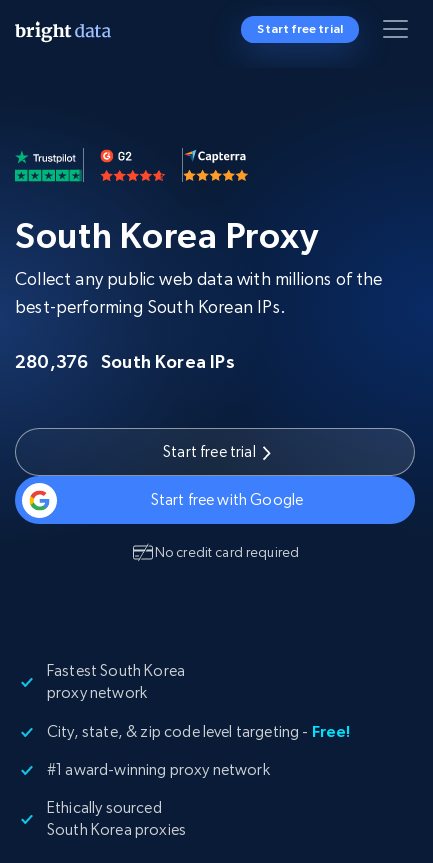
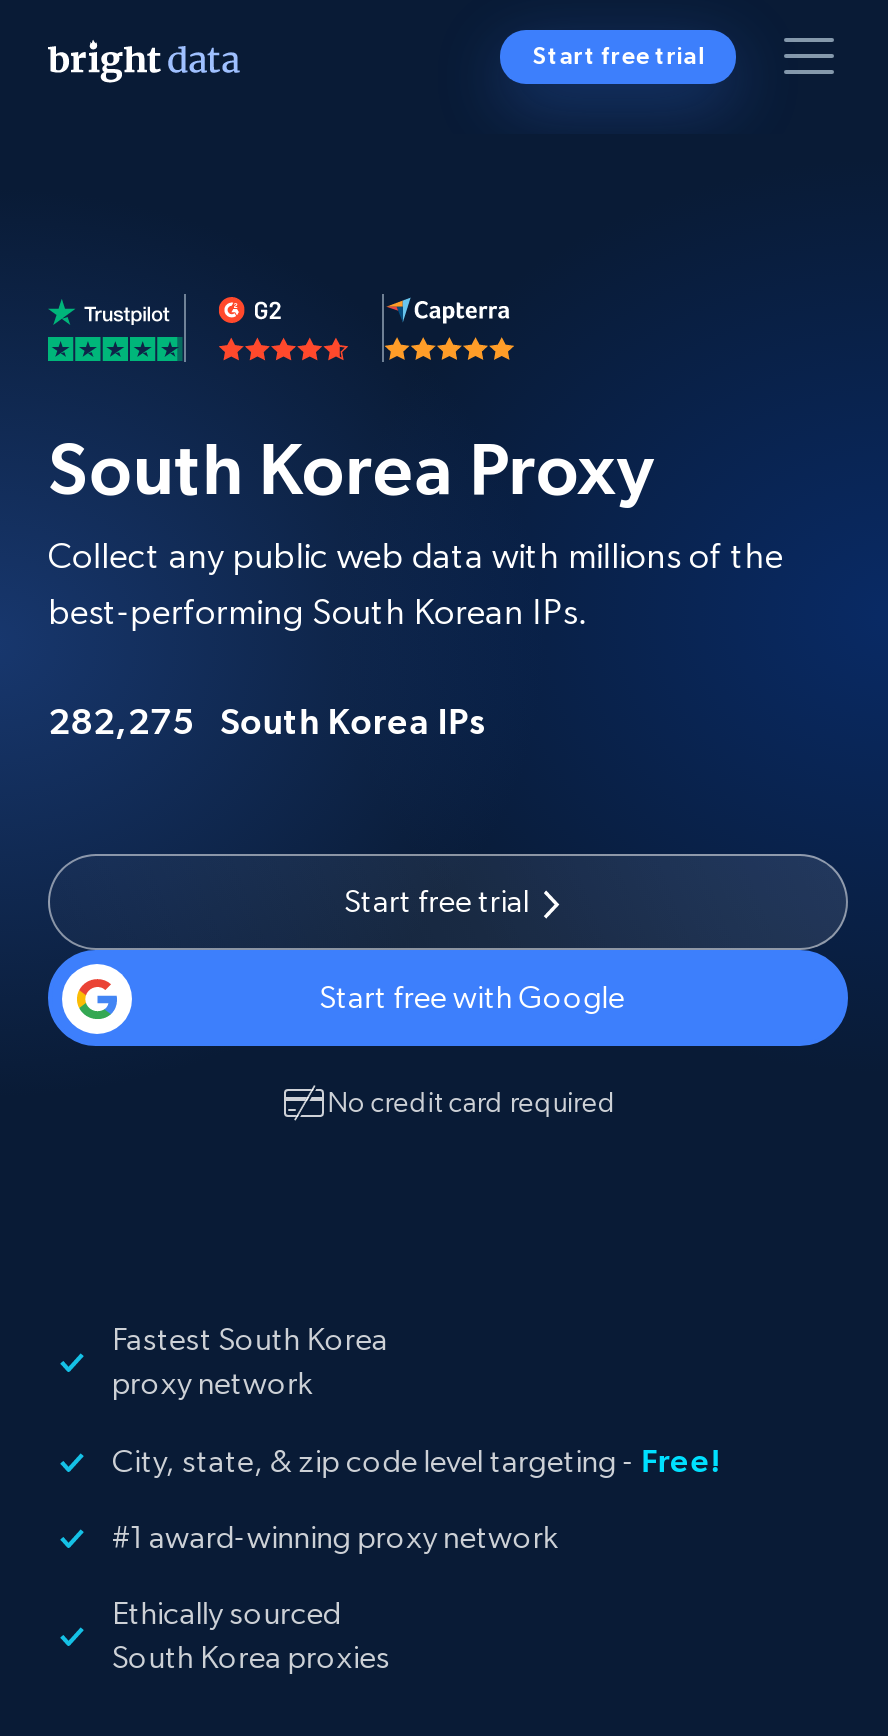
[15,351,235,372] 280,376 South Korea IPs -> [48,700,487,742] 282,275 South Korea IPs

